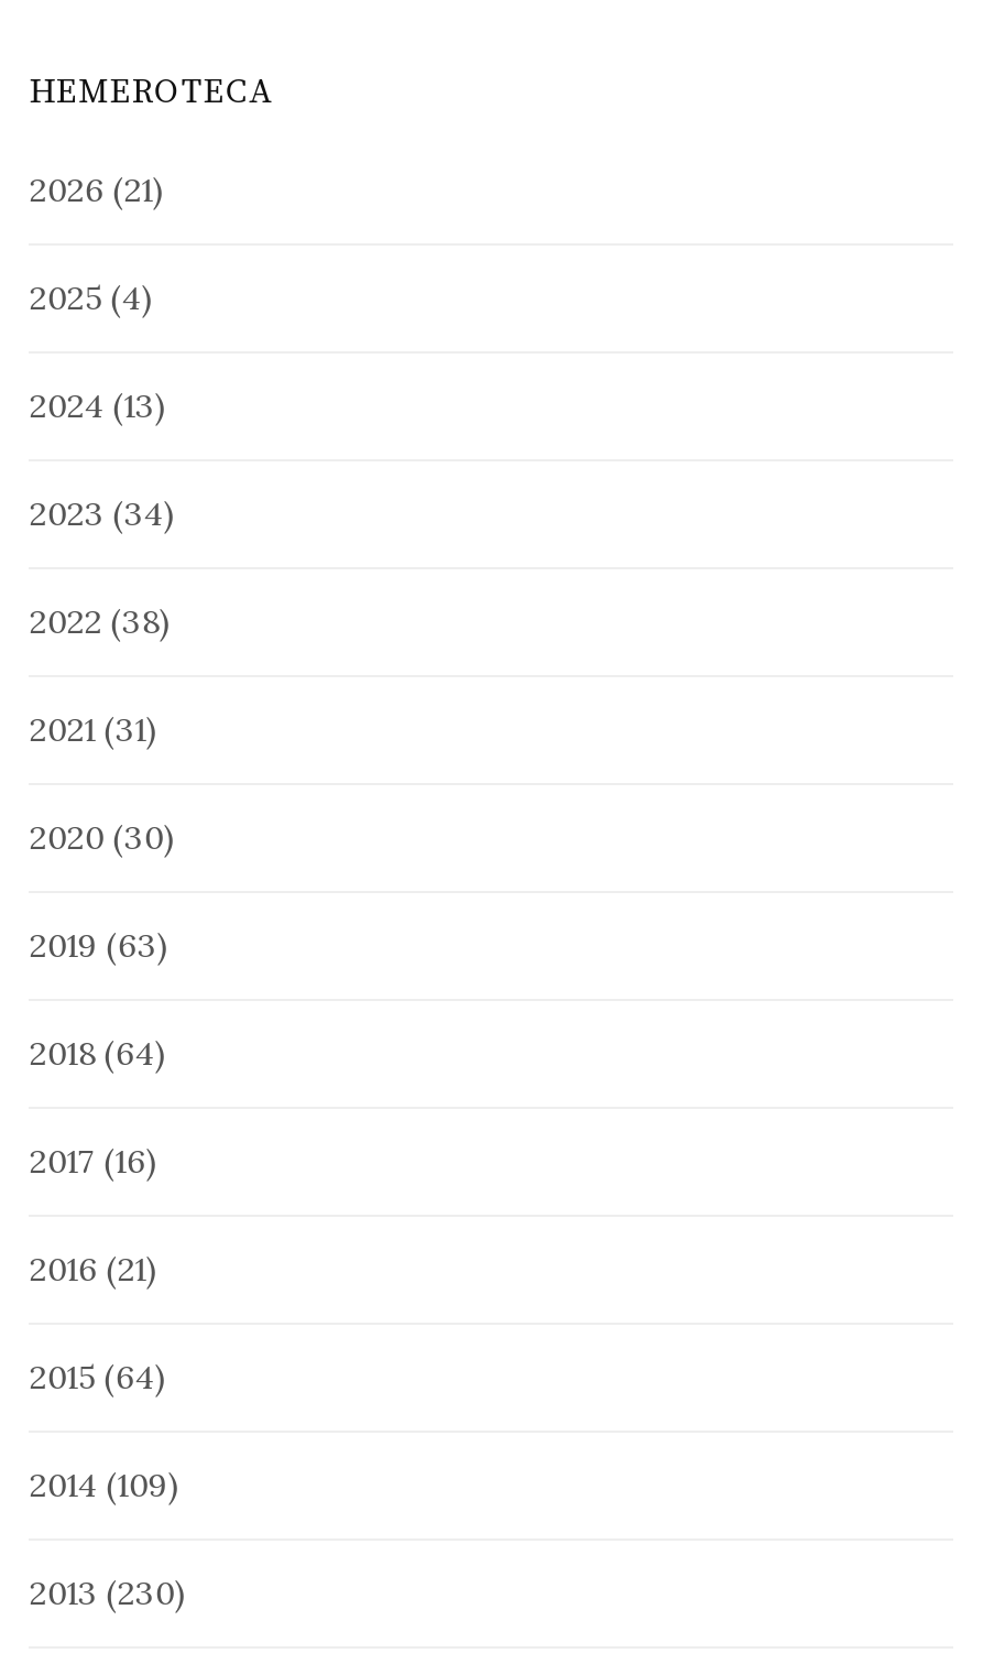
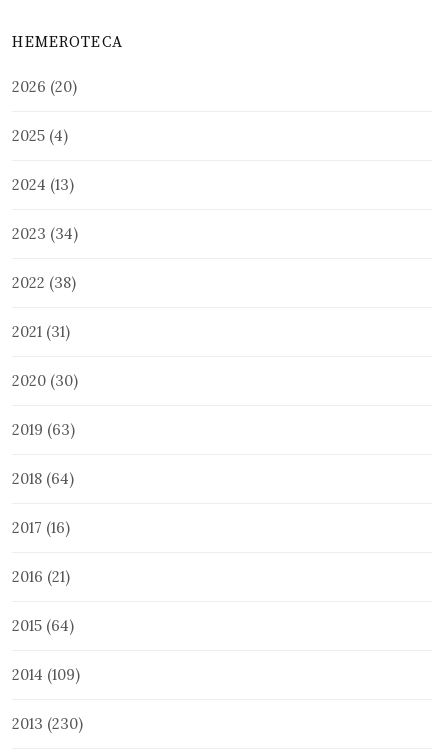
[30,168,164,210] 2026 (21) -> [12,77,77,96] 2026 (20)

